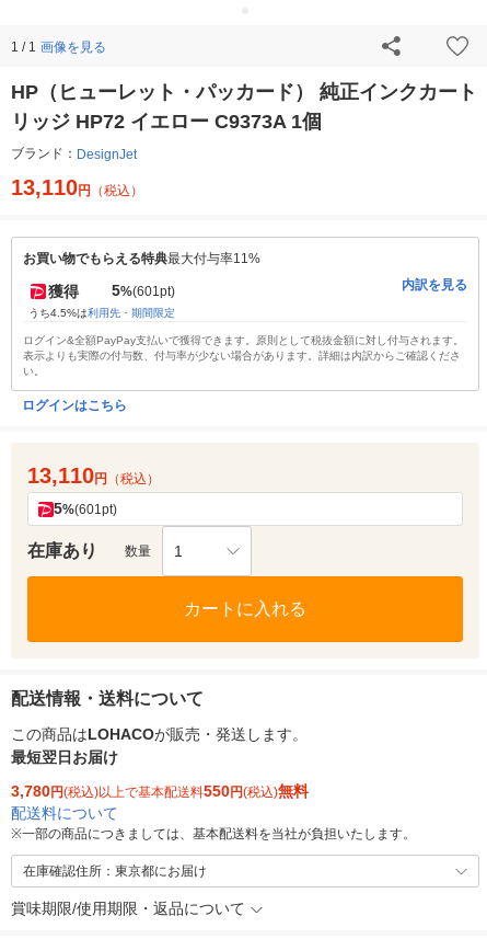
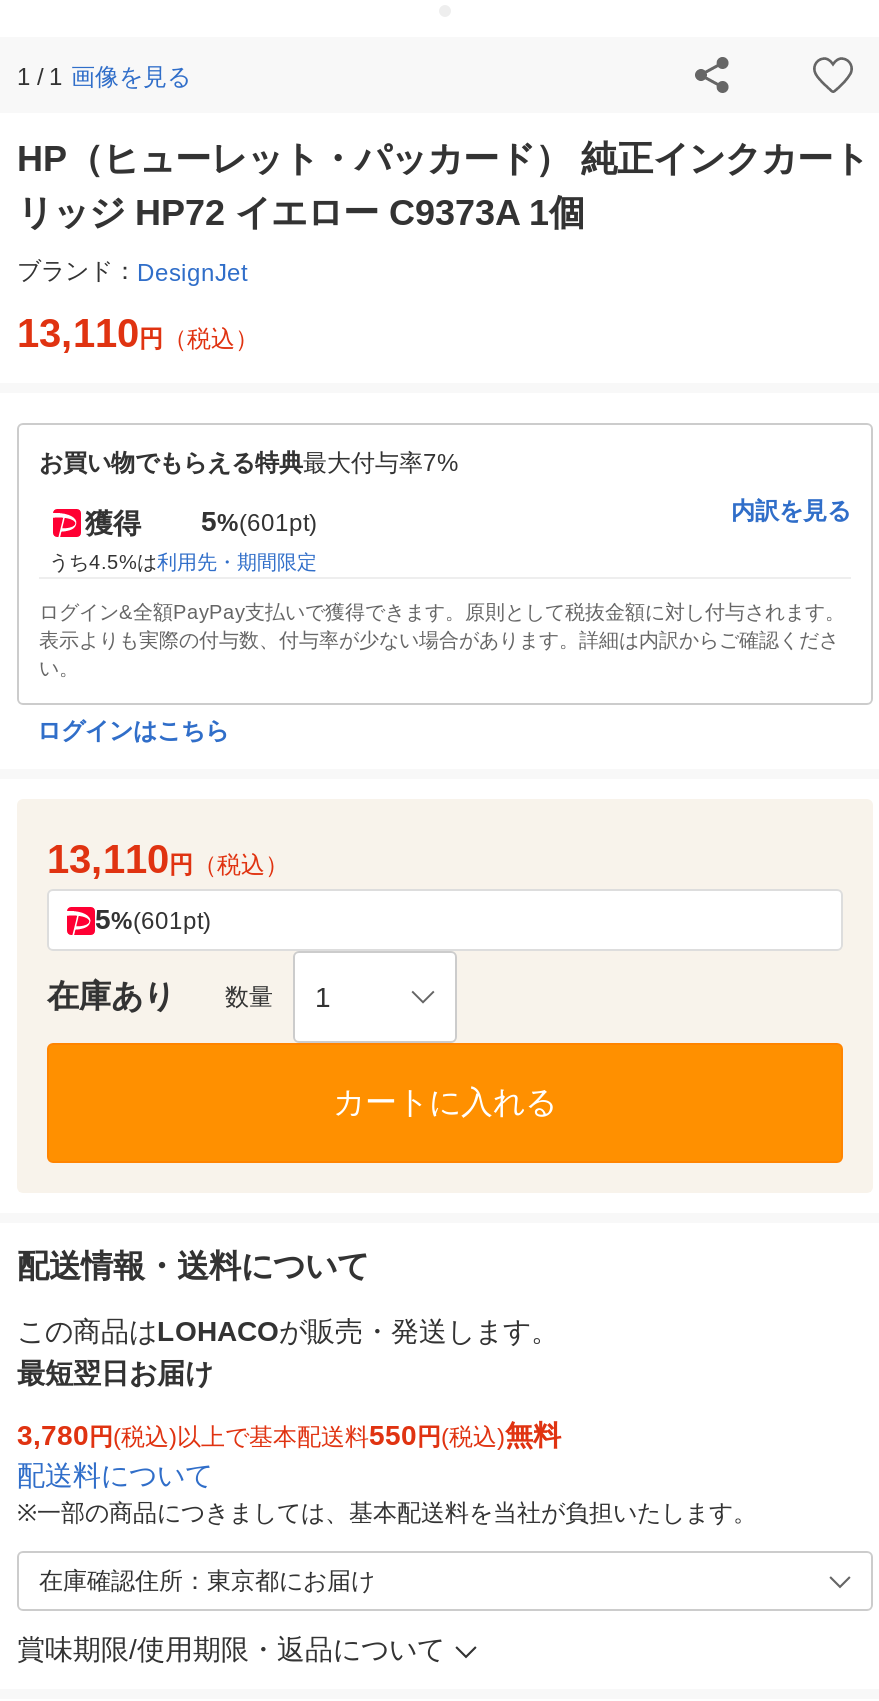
[23,251,260,267] お買い物でもらえる特典最大付与率11% -> [39,450,459,478] お買い物でもらえる特典最大付与率7%

